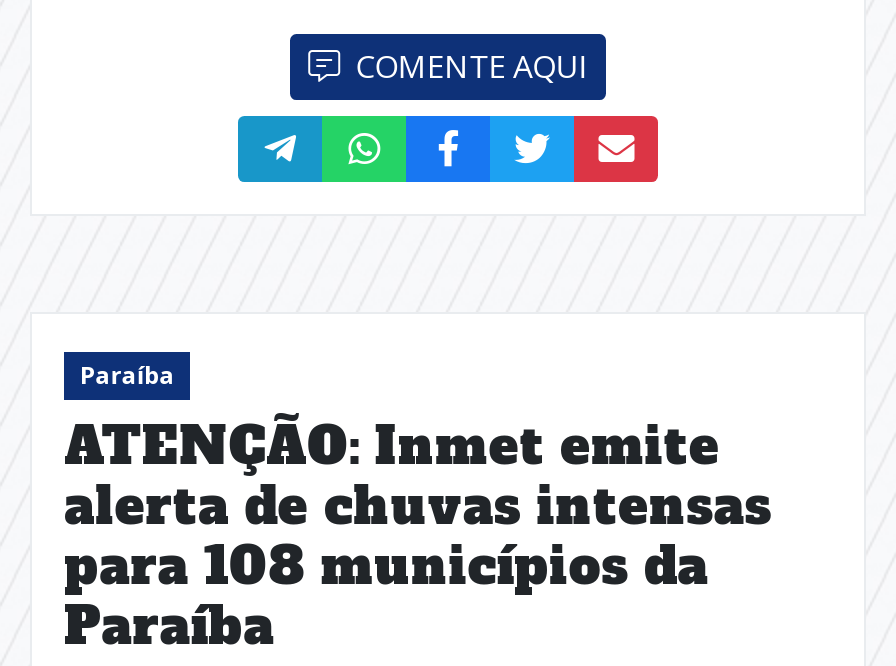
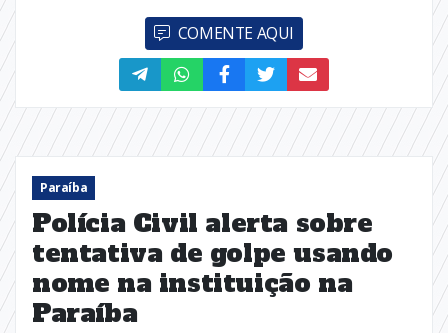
[64,413,772,601] ATENÇÃO: Inmet emite | alerta de chuvas intensas | para 108 municípios da -> [32,206,393,300] Polícia Civil alerta sobre | tentativa de golpe usando | nome na instituição na

